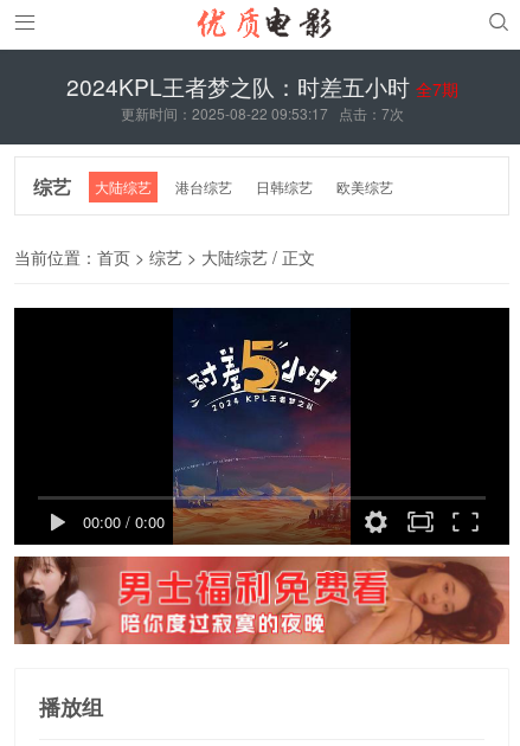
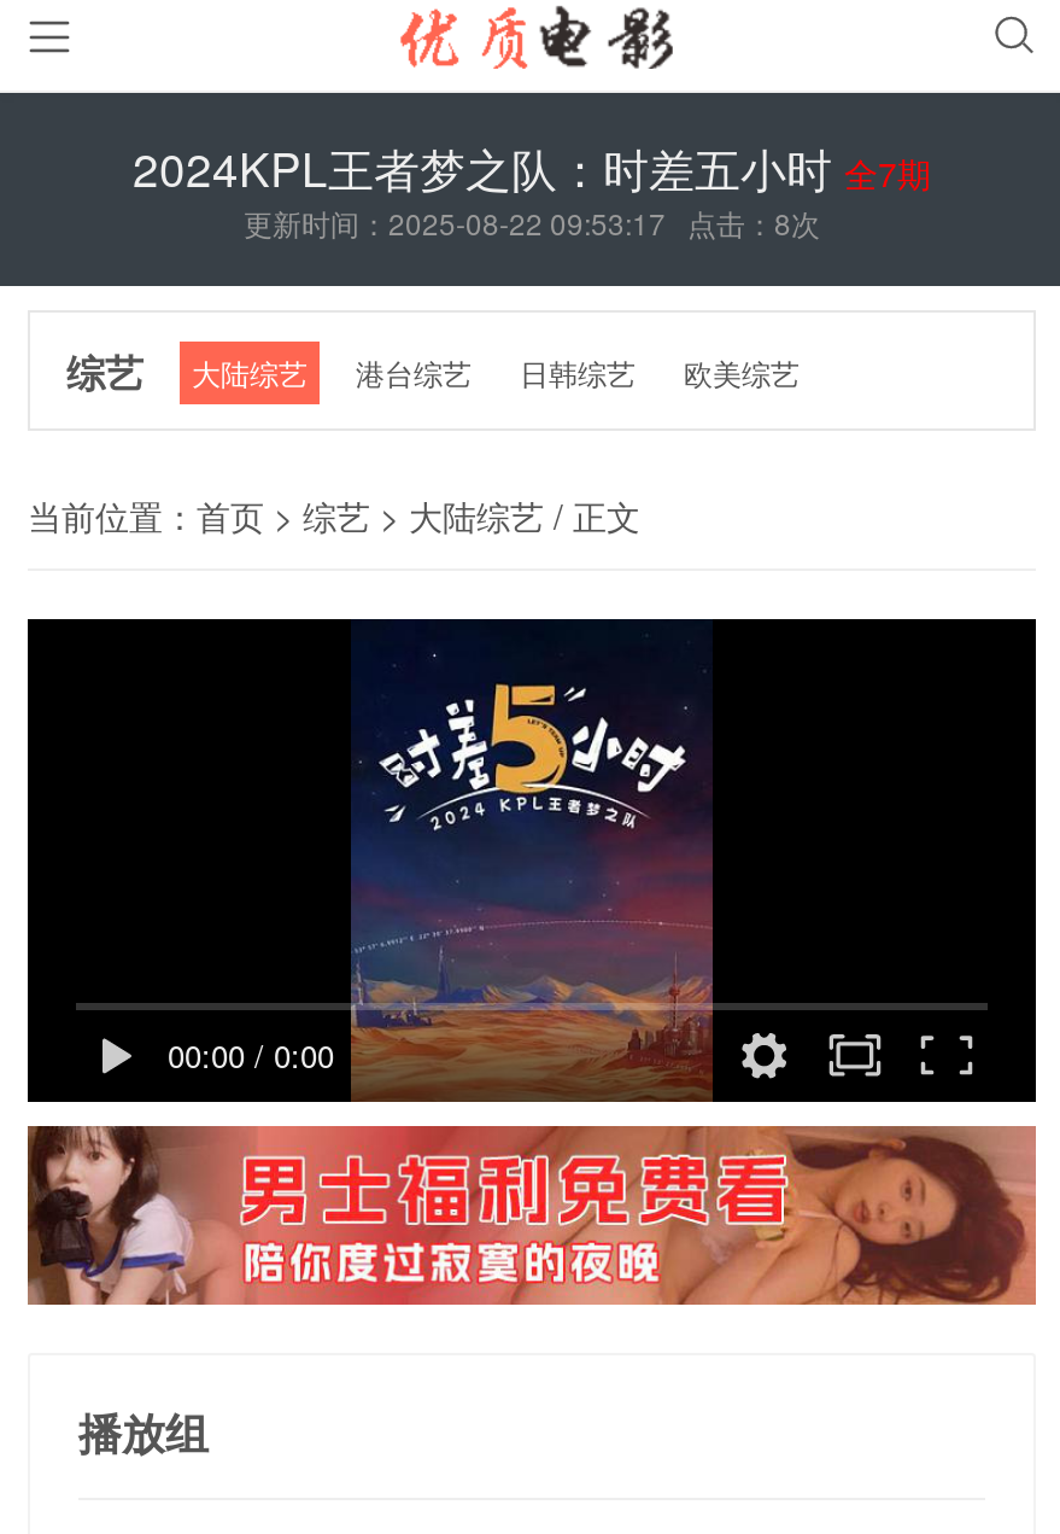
[120,102,403,123] 更新时间：2025-08-22 09:53:17 点击：7次 -> [244,200,820,241] 更新时间：2025-08-22 09:53:17 点击：8次

